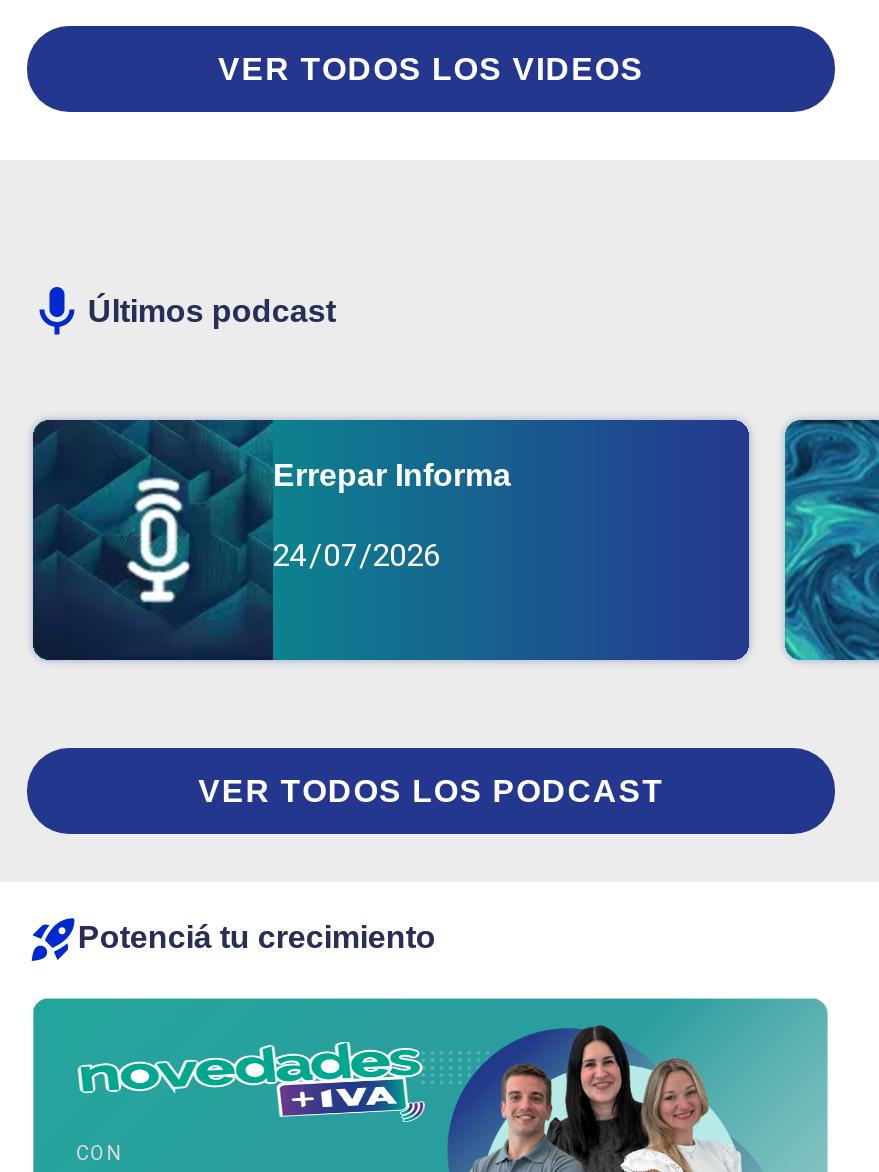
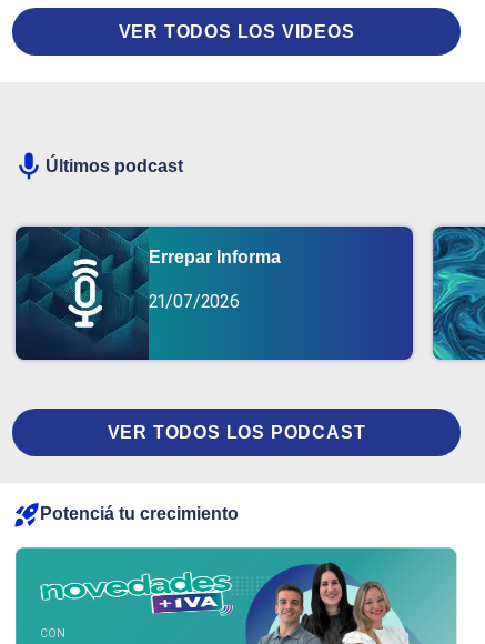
[273,536,443,574] 24/07/2026 -> [149,291,240,312] 21/07/2026

